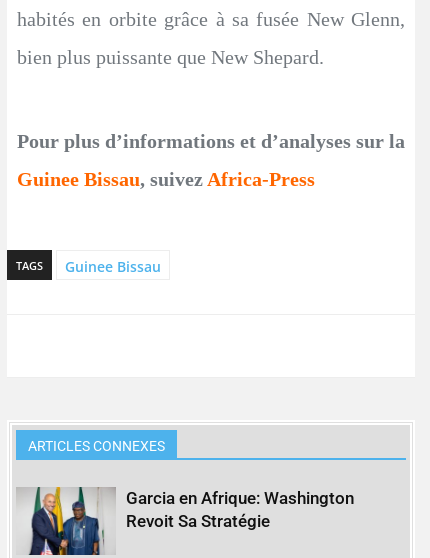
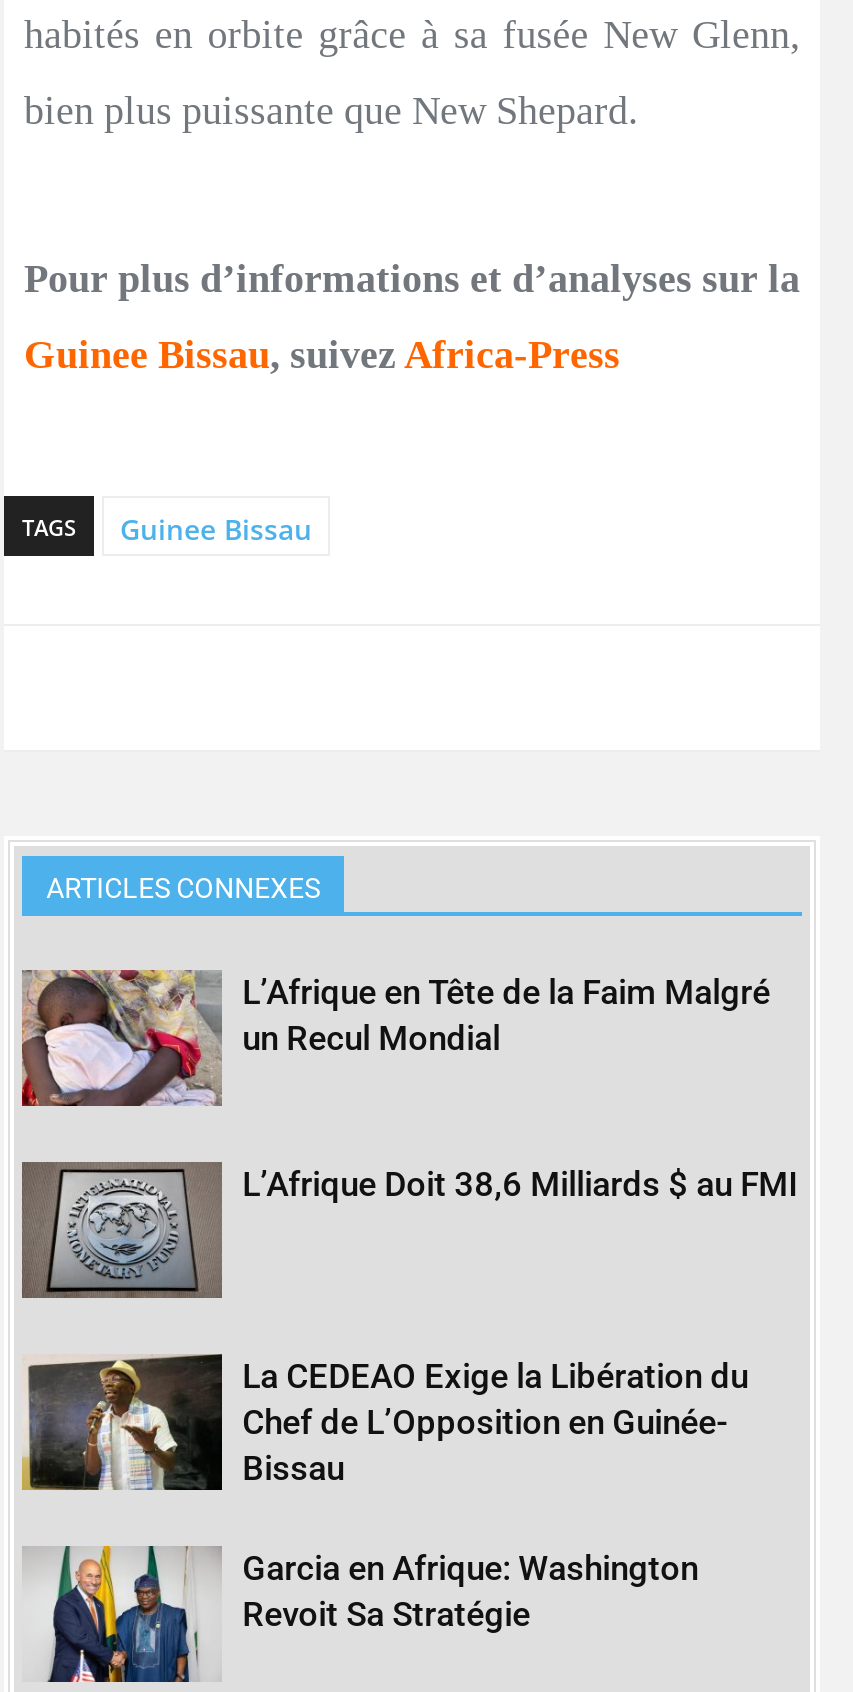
none -> [20,968,770,1108] [image] | L’Afrique en Tête de la Faim Malgré | un Recul Mondial
none -> [20,1160,798,1300] [image] | L’Afrique Doit 38,6 Milliards $ au FMI
none -> [20,1352,748,1492] [image] | La CEDEAO Exige la Libération du | Chef de L’Opposition en Guinée- | Bissau

